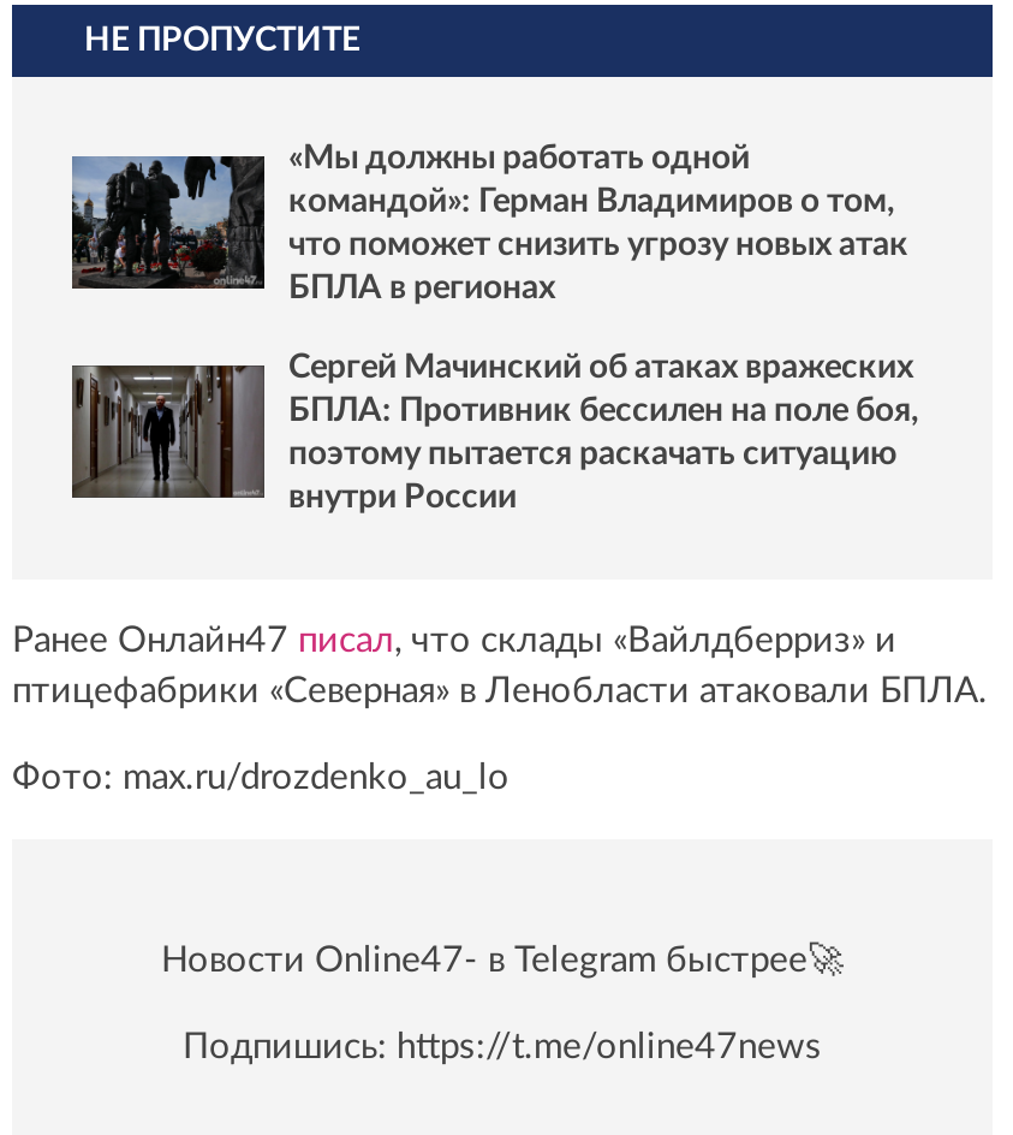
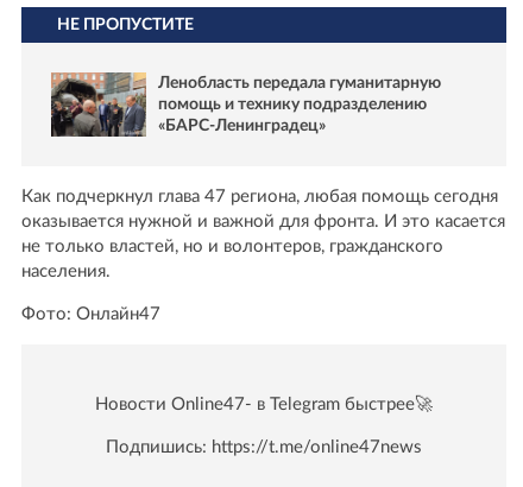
[70,141,918,514] [image] | «Мы должны работать одной | командой»: Герман Владимиров о том, | что поможет снизить угрозу новых атак | БПЛА в регионах | Сергей Мачинский об атаках вражеских | БПЛА: Противник бессилен на поле боя, | поэтому пытается раскачать ситуацию | внутри России -> [50,71,441,147] [image] | Ленобласть передала гуманитарную | помощь и технику подразделению | «БАРС-Ленинградец»
[12,622,988,795] Ранее Онлайн47 писал, что склады «Вайлдберриз» и | птицефабрики «Северная» в Ленобласти атаковали БПЛА. | Фото: max.ru/drozdenko_au_lo -> [21,188,505,323] Как подчеркнул глава 47 региона, любая помощь сегодня | оказывается нужной и важной для фронта. И это касается | не только властей, но и волонтеров, гражданского | населения. | Фото: Онлайн47

